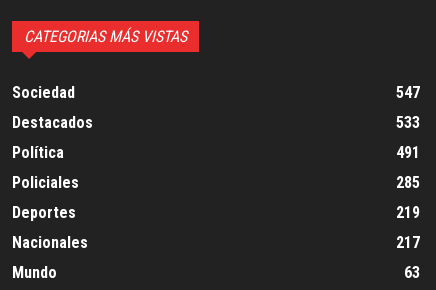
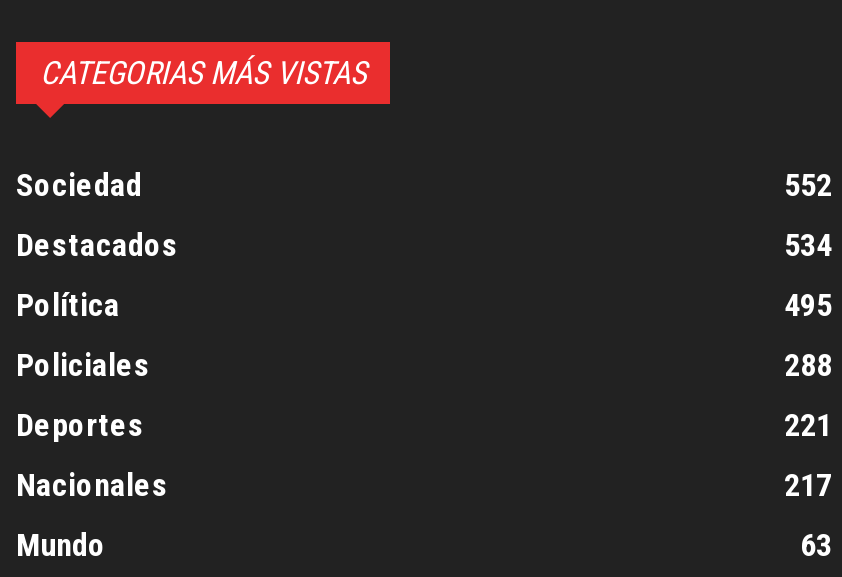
[396,82,420,101] 547 -> [784,165,832,203] 552
[396,112,420,131] 533 -> [784,225,832,263] 534
[396,142,420,161] 491 -> [784,285,832,323] 495
[396,172,420,191] 285 -> [784,345,832,383] 288
[396,202,420,221] 219 -> [784,405,832,443] 221

